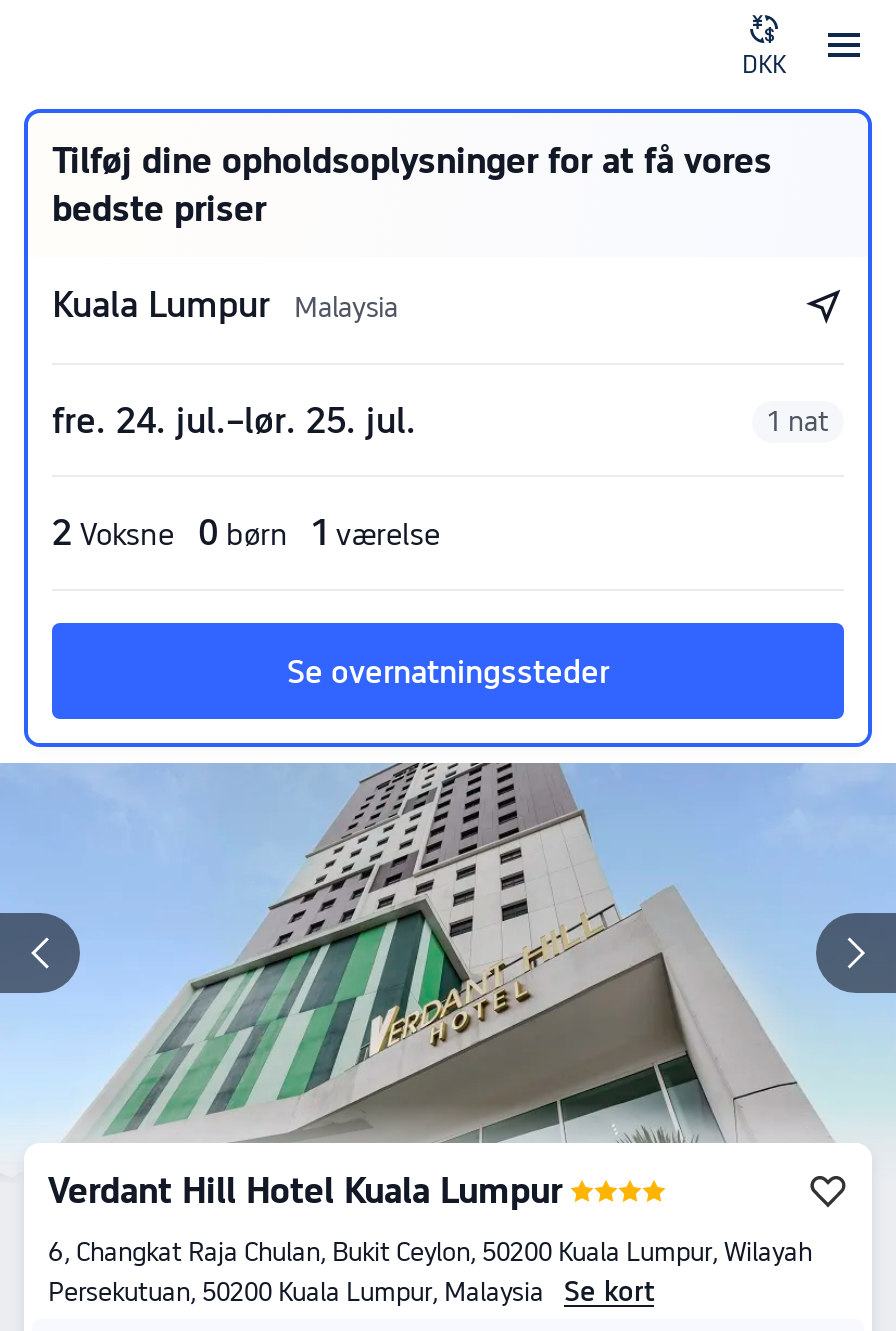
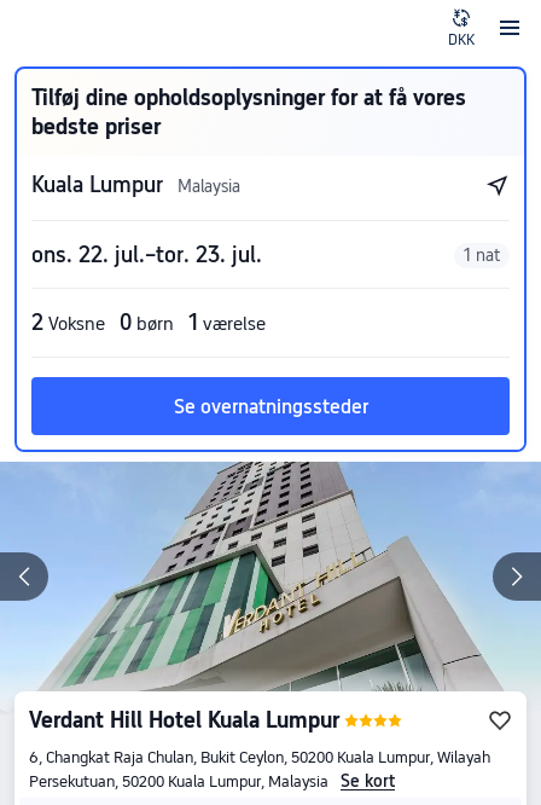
[52,399,416,441] fre. 24. jul.–lør. 25. jul. -> [31,242,262,267] ons. 22. jul.–tor. 23. jul.

